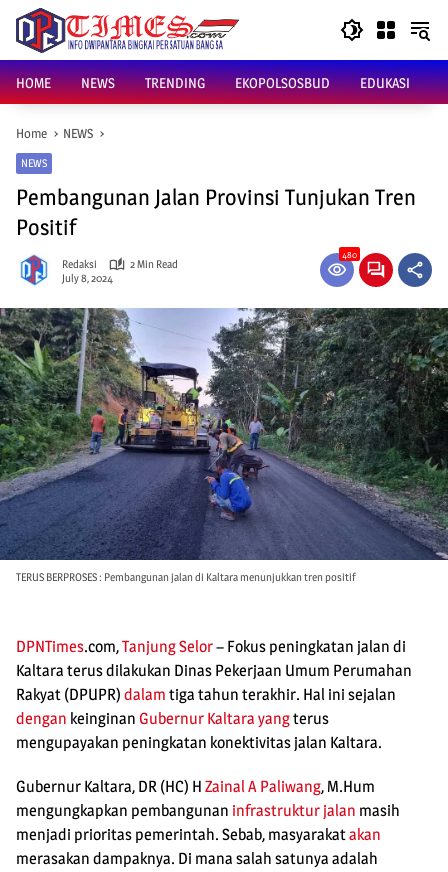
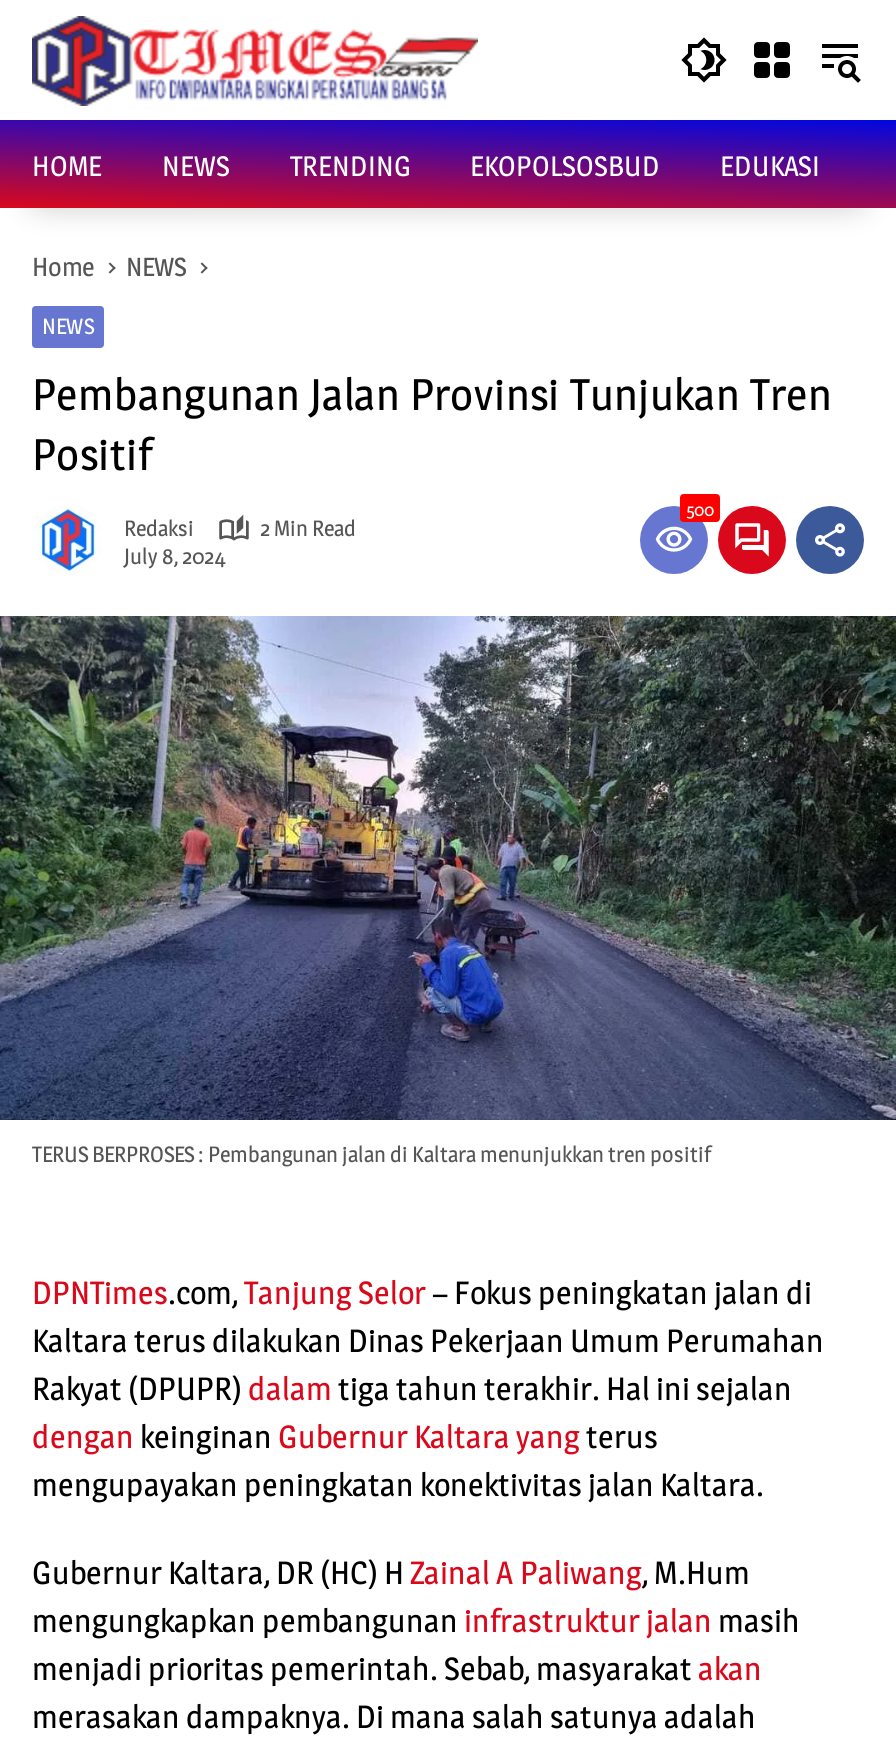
[342,249,357,260] 480 -> [686,498,714,520] 500

